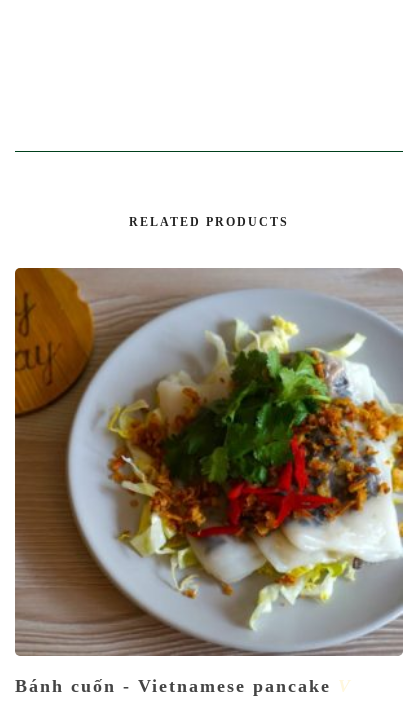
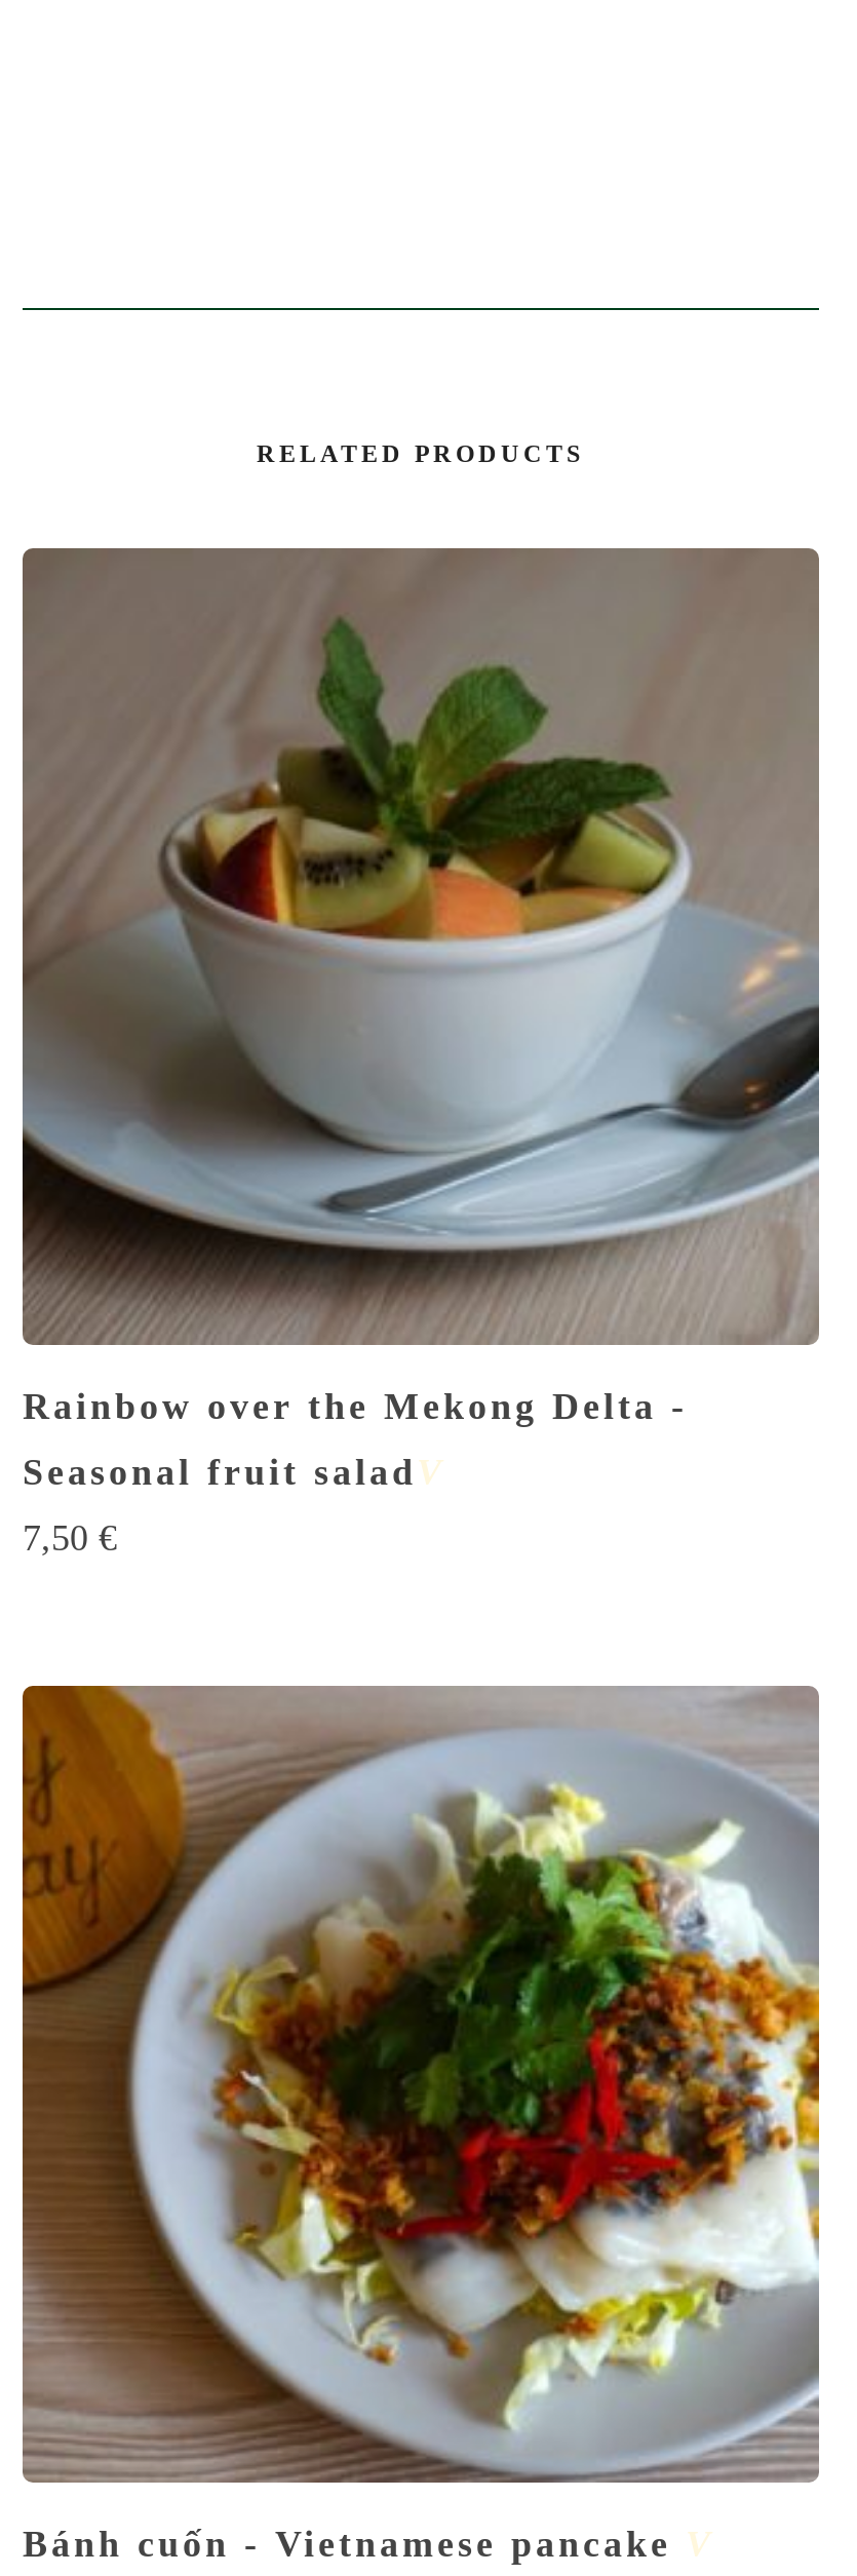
none -> [21,548,821,1559] [image] | Rainbow over the Mekong Delta - | Seasonal fruit salad V | 7,50 €

